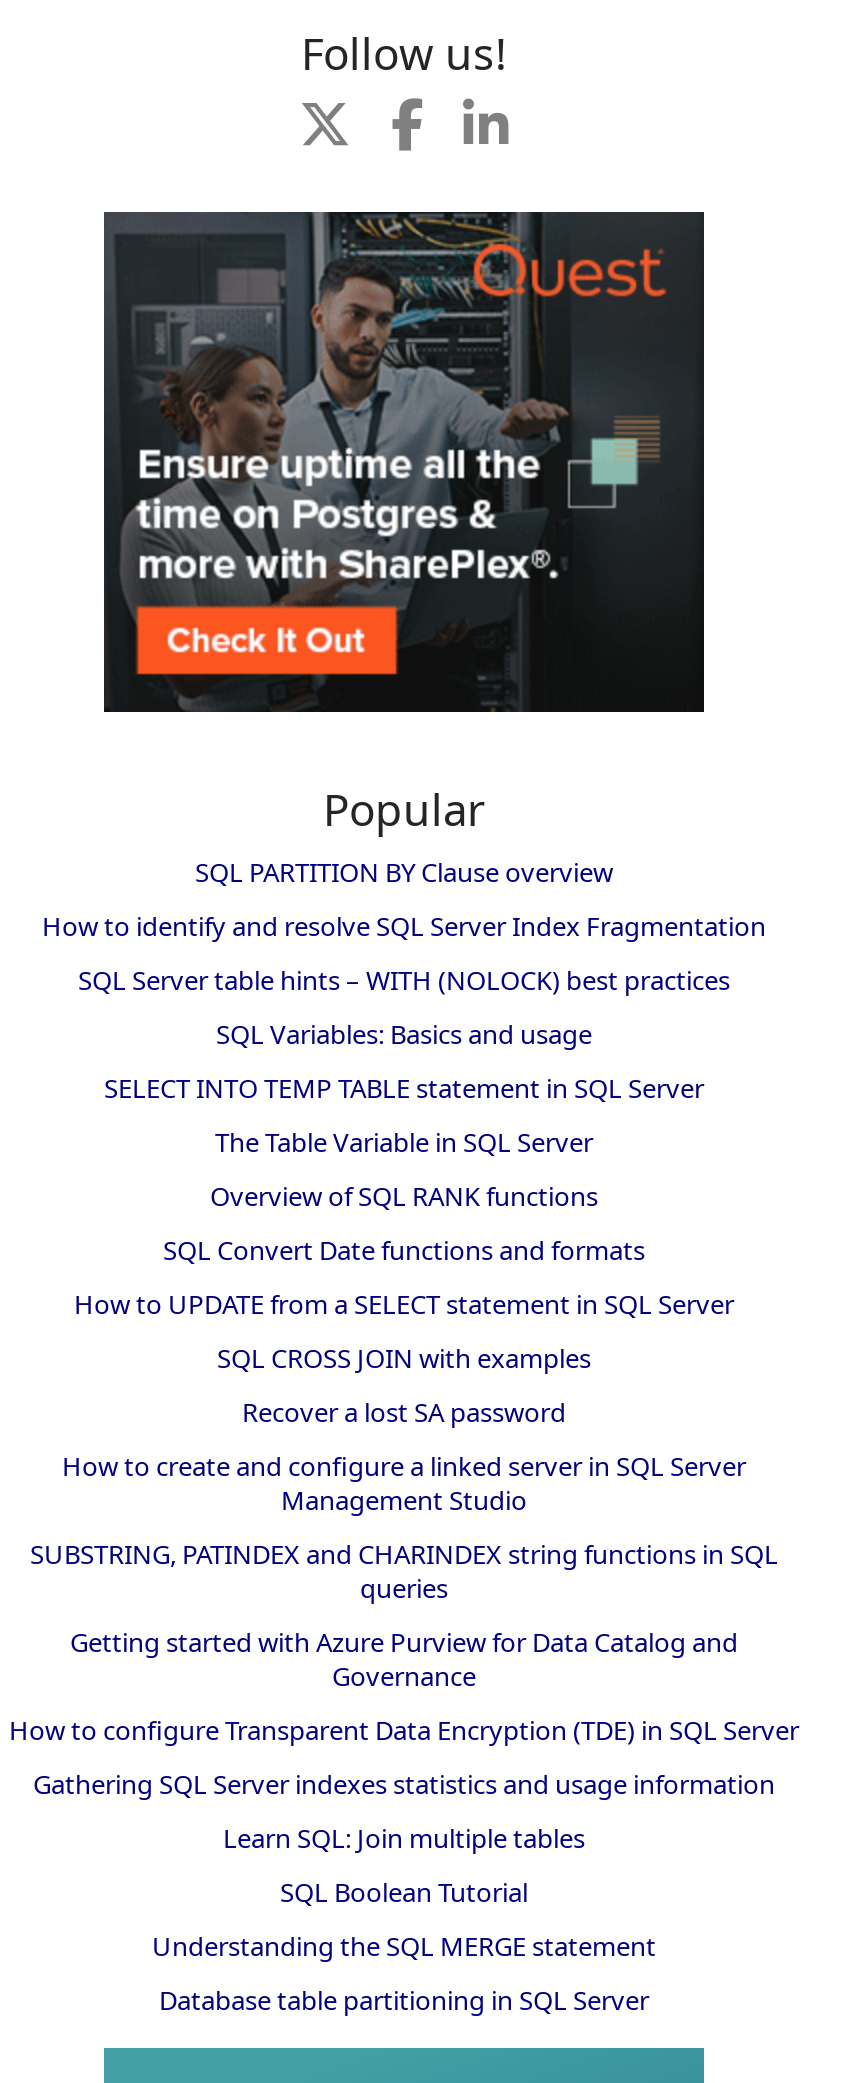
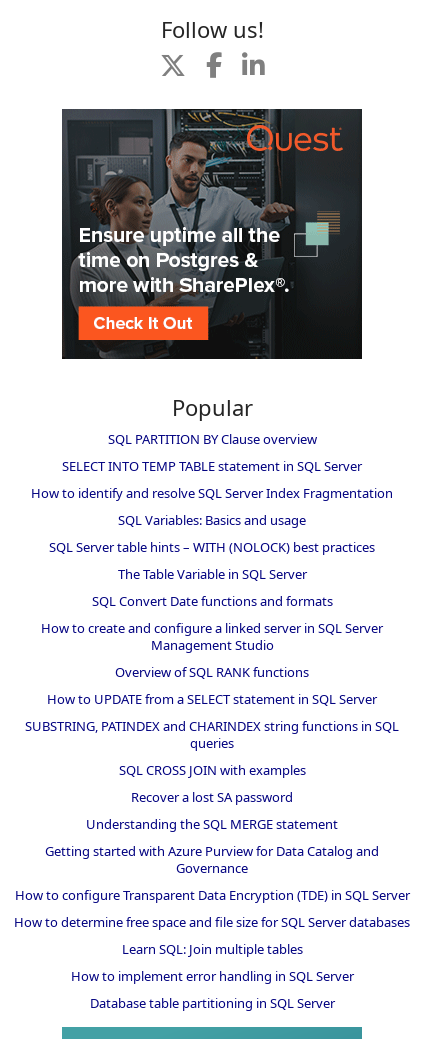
moved [42,909,766,1053] -> [31,484,393,556]: How to identify and resolve SQL Server Index Fragmentation | SQL Variables: Basics and usage | SQL Server table hints – WITH (NOLOCK) best practices
moved [104,1071,704,1107] -> [62,457,362,475]: SELECT INTO TEMP TABLE statement in SQL Server
moved [210,1179,598,1215] -> [115,663,309,681]: Overview of SQL RANK functions
moved [163,1233,645,1269] -> [91,592,332,610]: SQL Convert Date functions and formats
moved [74,1287,734,1323] -> [47,690,377,708]: How to UPDATE from a SELECT statement in SQL Server
moved [217,1341,591,1431] -> [118,761,305,806]: SQL CROSS JOIN with examples | Recover a lost SA password
moved [62,1449,746,1519] -> [41,619,383,654]: How to create and configure a linked server in SQL Server | Management Studio
moved [30,1537,778,1607] -> [25,717,399,752]: SUBSTRING, PATINDEX and CHARINDEX string functions in SQL | queries
moved [9,1625,799,1749] -> [14,842,409,904]: Getting started with Azure Purview for Data Catalog and | Governance | How to configure Transparent Data Encryption (TDE) in SQL Server
[33,1767,775,1803] Gathering SQL Server indexes statistics and usage information -> [14,913,410,931] How to determine free space and file size for SQL Server databases
moved [223,1821,585,1857] -> [121,940,302,958]: Learn SQL: Join multiple tables
[280,1875,528,1911] SQL Boolean Tutorial -> [70,967,353,985] How to implement error handling in SQL Server
moved [152,1929,656,1965] -> [86,815,338,833]: Understanding the SQL MERGE statement

